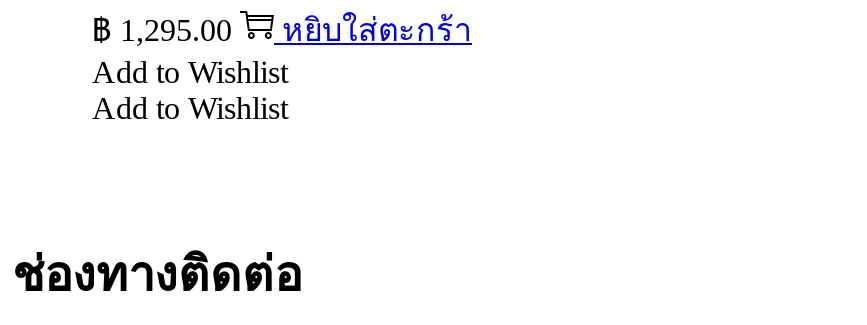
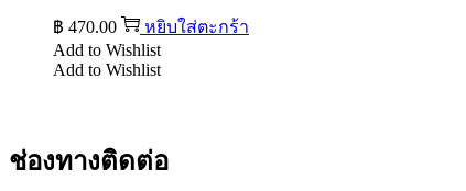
[92,13,472,47] ฿1,295.00 หยิบใส่ตะกร้า -> [53,17,249,36] ฿470.00 หยิบใส่ตะกร้า

